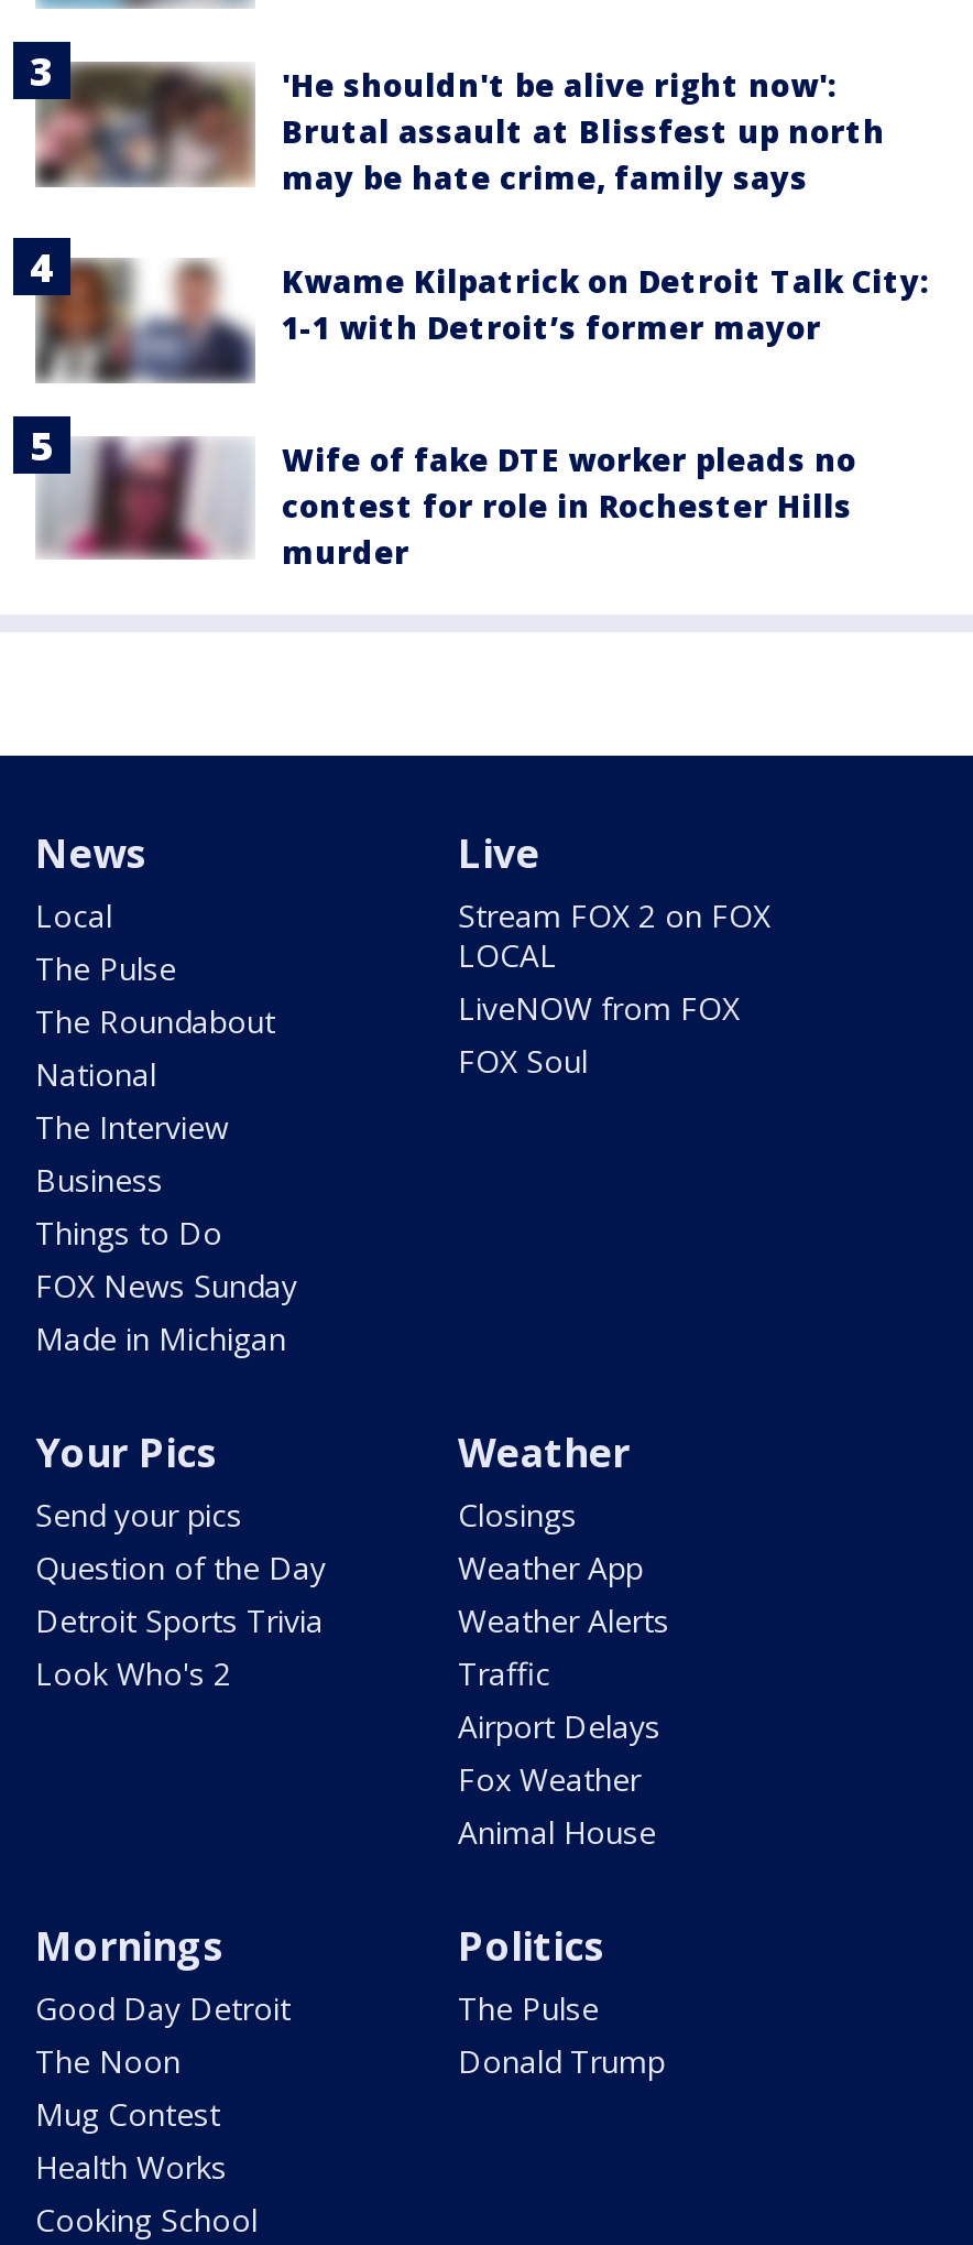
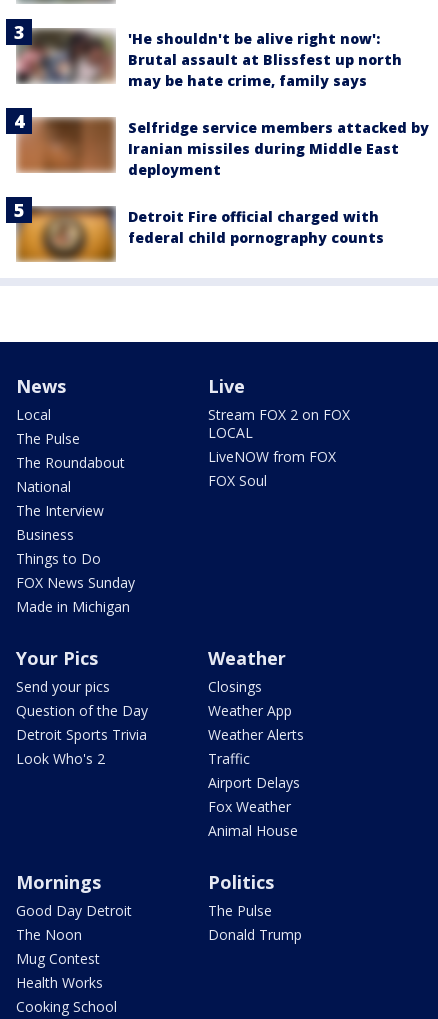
[35,253,929,383] [image] | Kwame Kilpatrick on Detroit Talk City: | 1-1 with Detroit’s former mayor -> [16,116,429,179] [image] | Selfridge service members attacked by | Iranian missiles during Middle East | deployment
[11,414,856,577] [image] | Wife of fake DTE worker pleads no | contest for role in Rochester Hills | murder -> [5,189,384,263] [image] | Detroit Fire official charged with | federal child pornography counts

